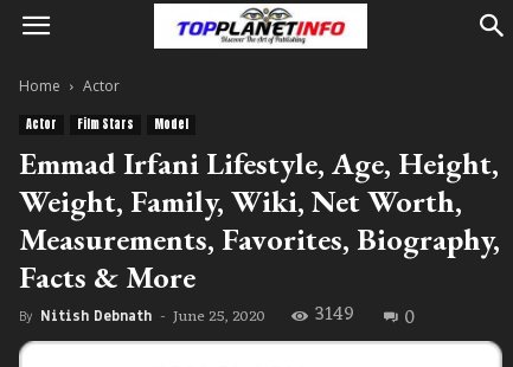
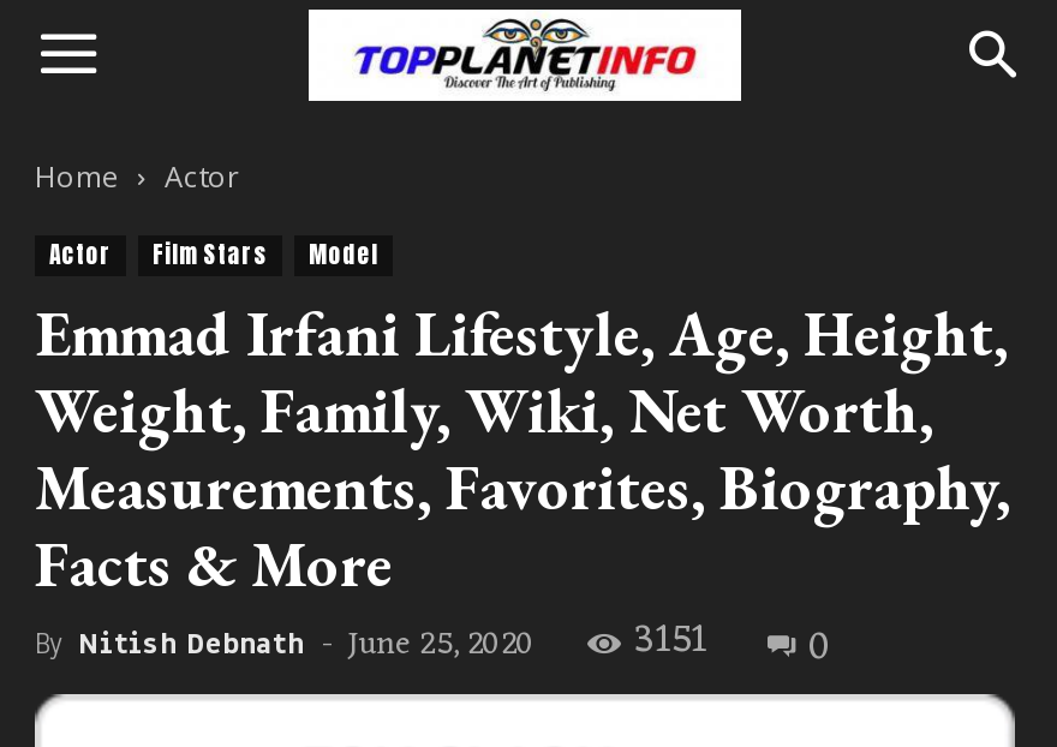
[19,298,415,335] By Nitish Debnath - June 25, 2020 3149 0 -> [35,608,830,682] By Nitish Debnath - June 25, 2020 3151 0

